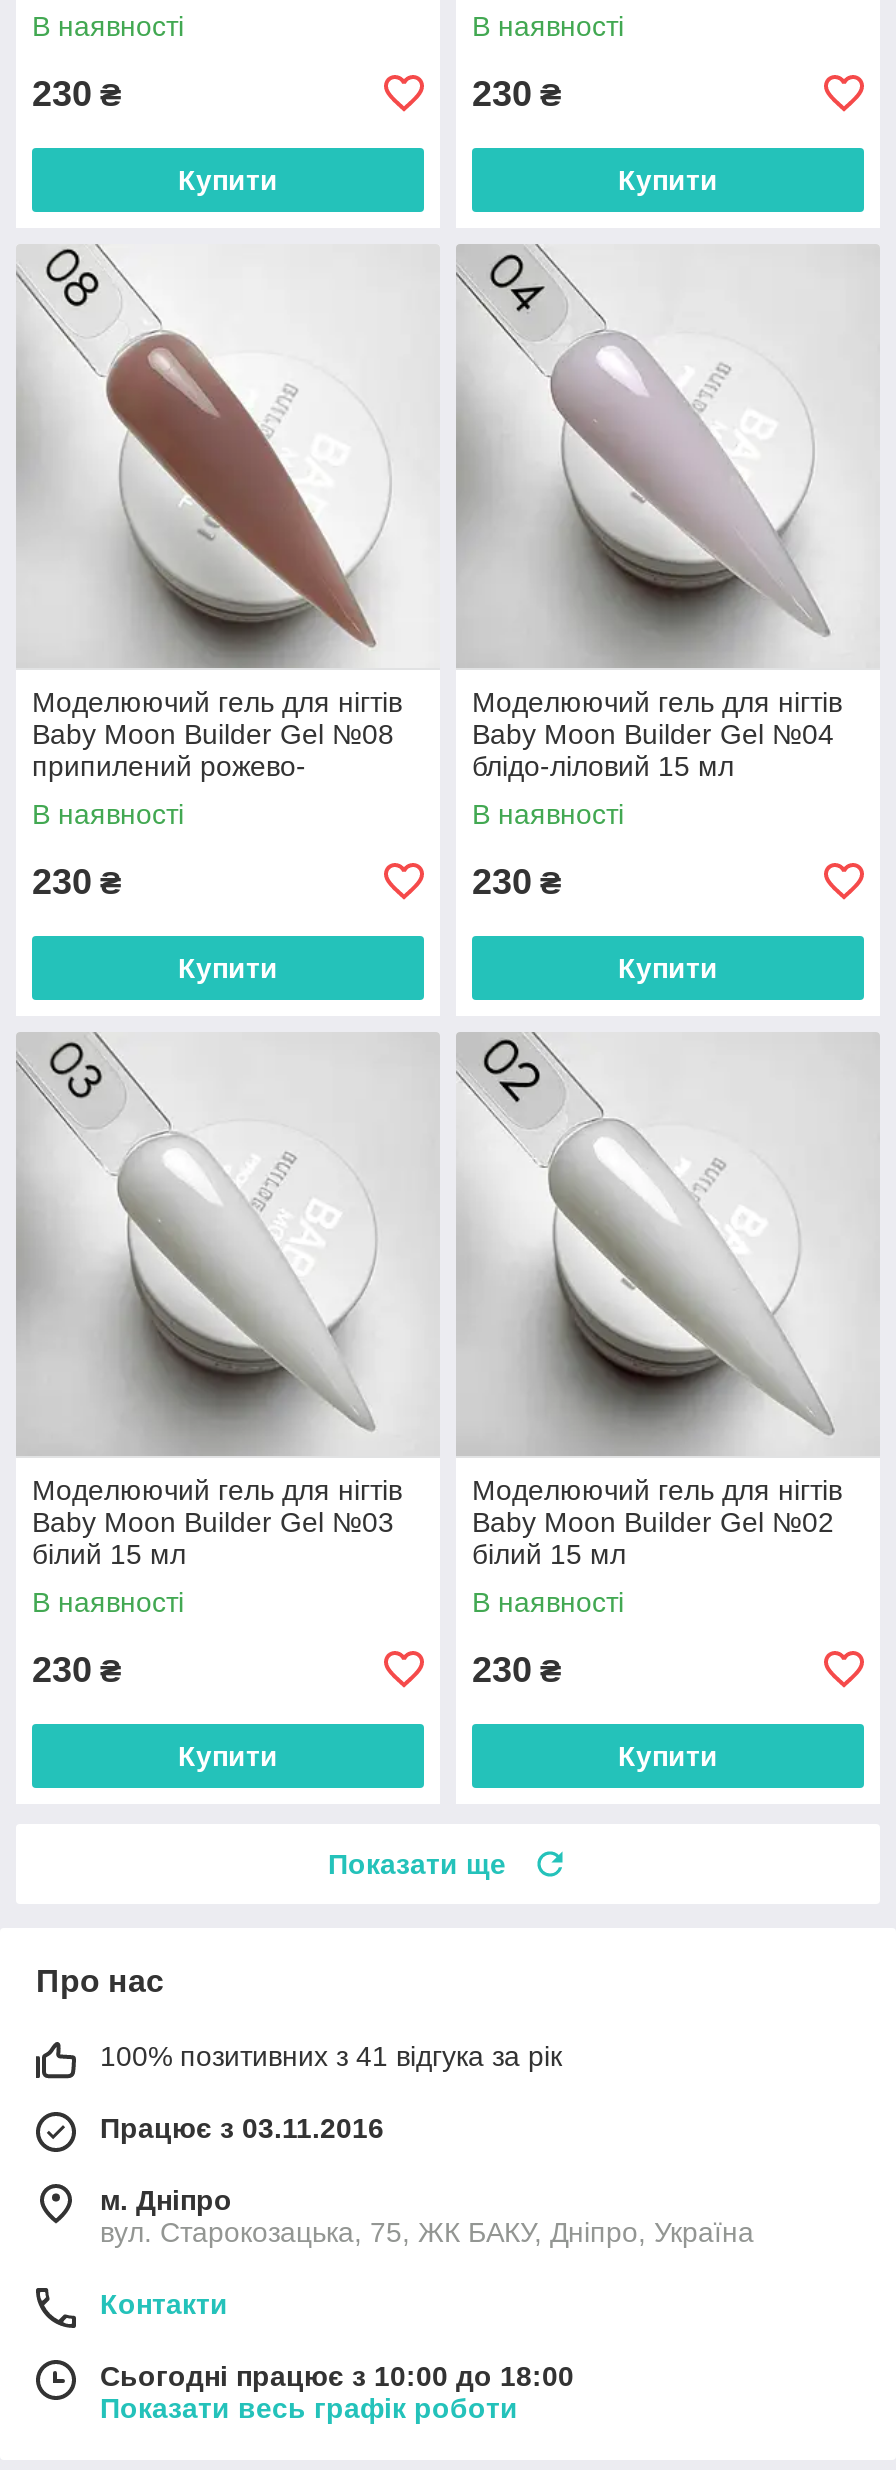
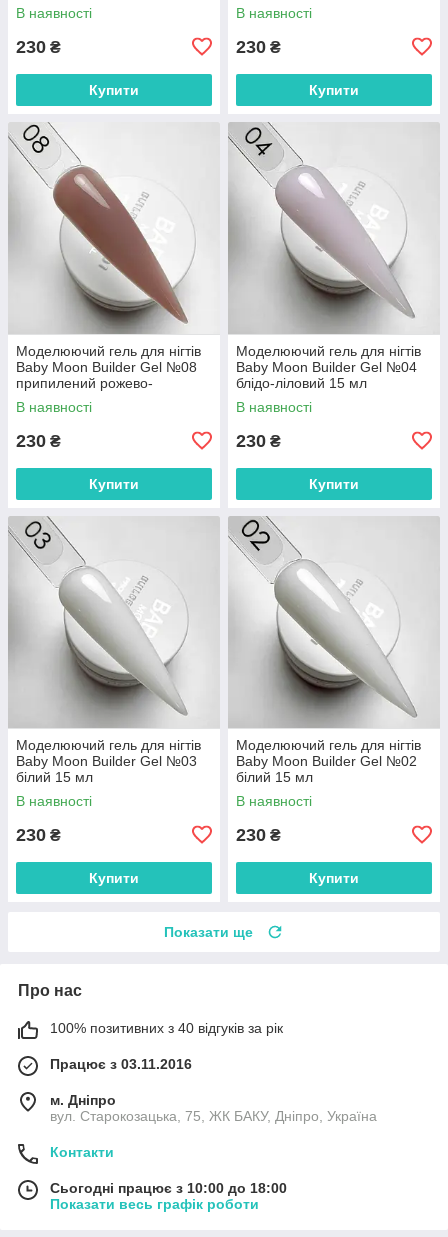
[100,2040,562,2072] 100% позитивних з 41 відгука за рік -> [50,1020,283,1036] 100% позитивних з 40 відгуків за рік

